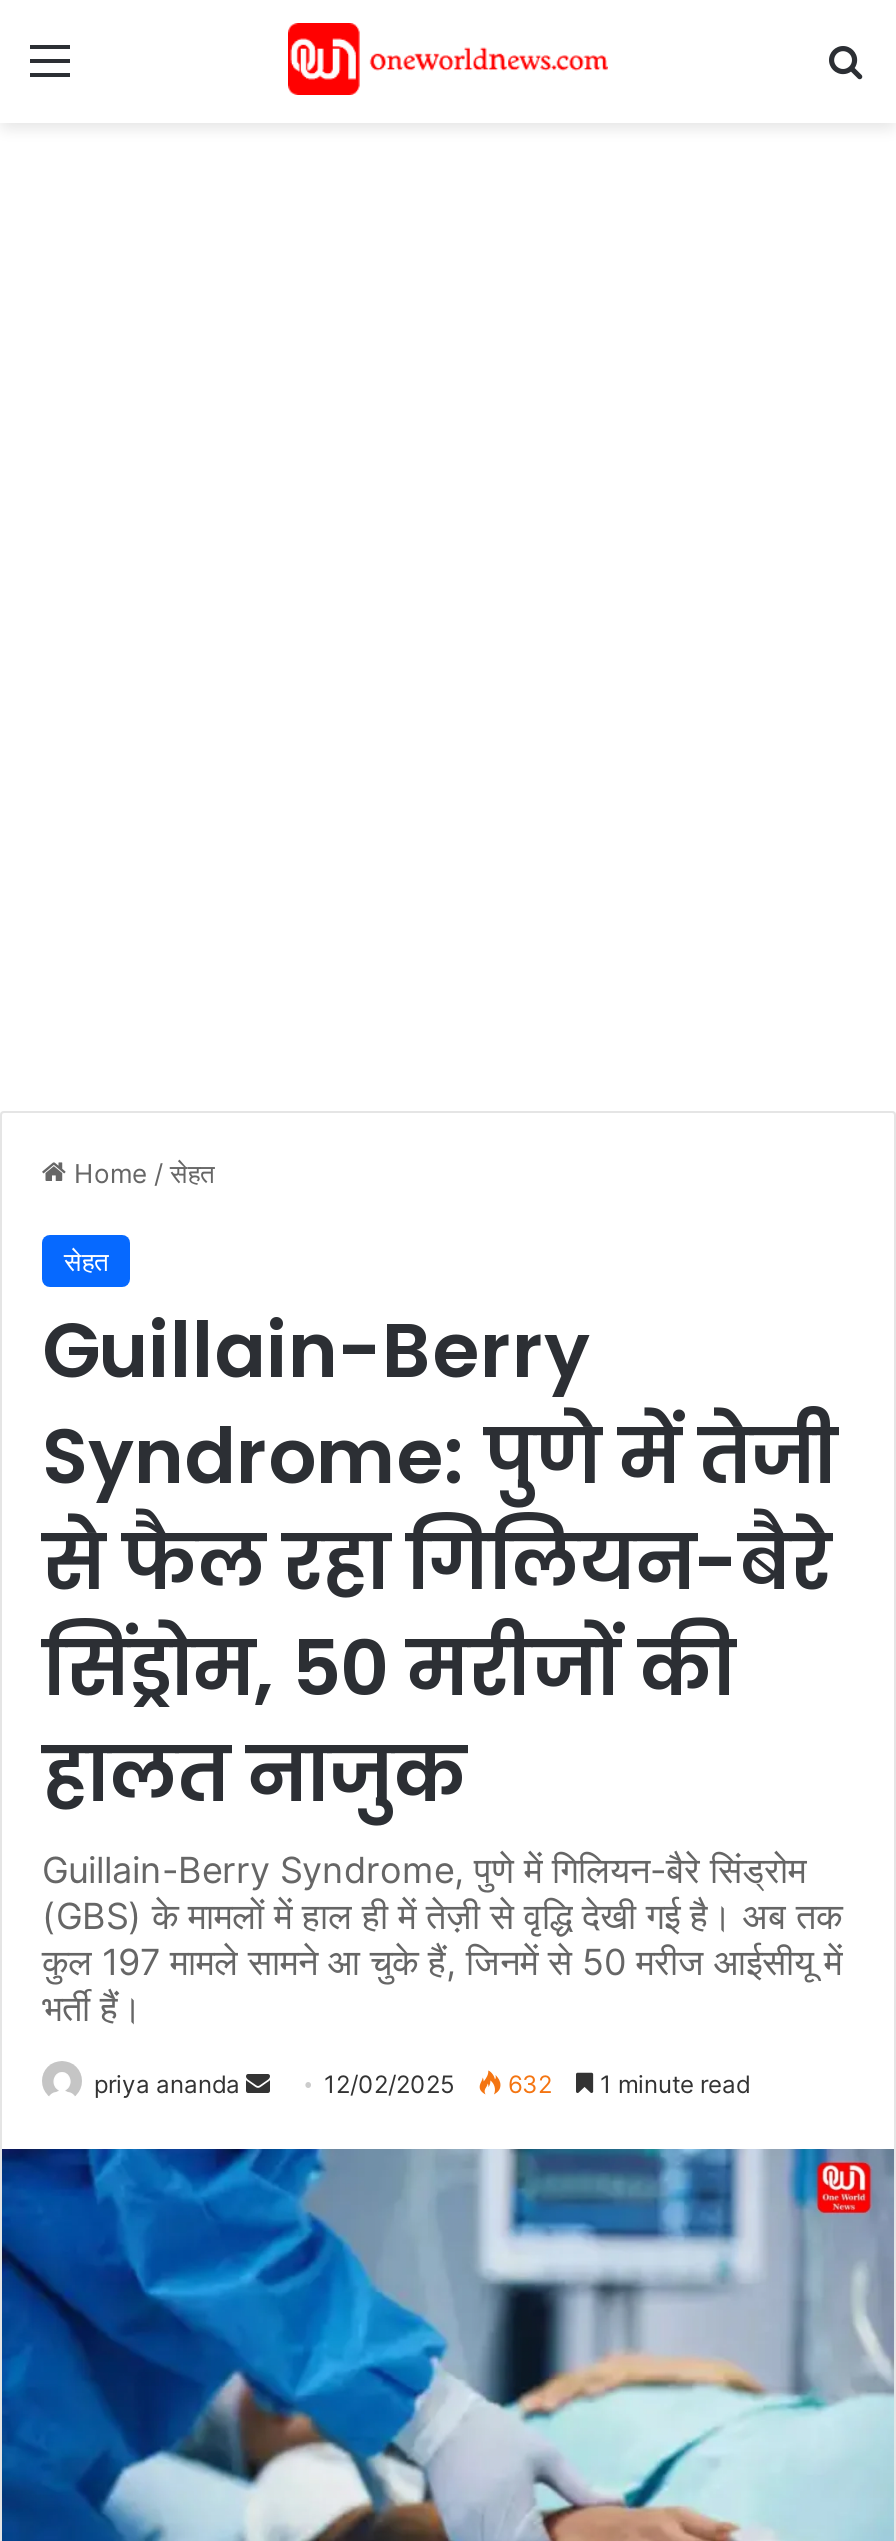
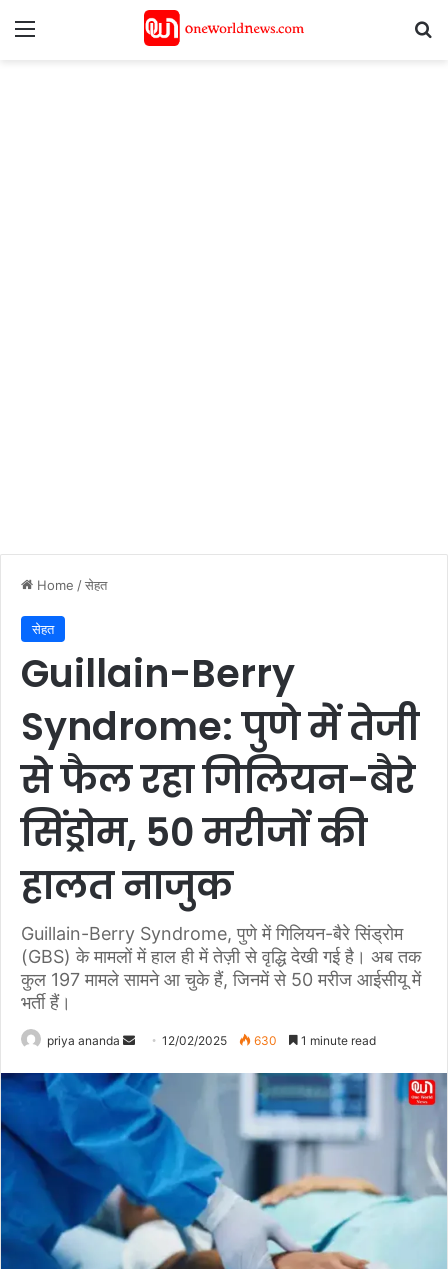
[502,2069,552,2099] 632 -> [251,1033,277,1048] 630

